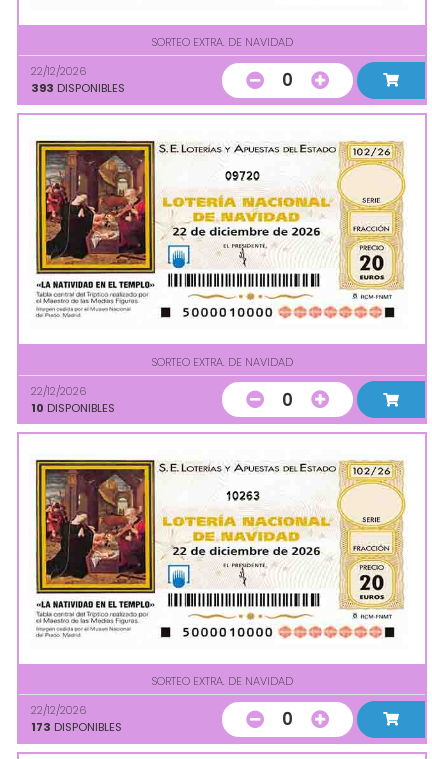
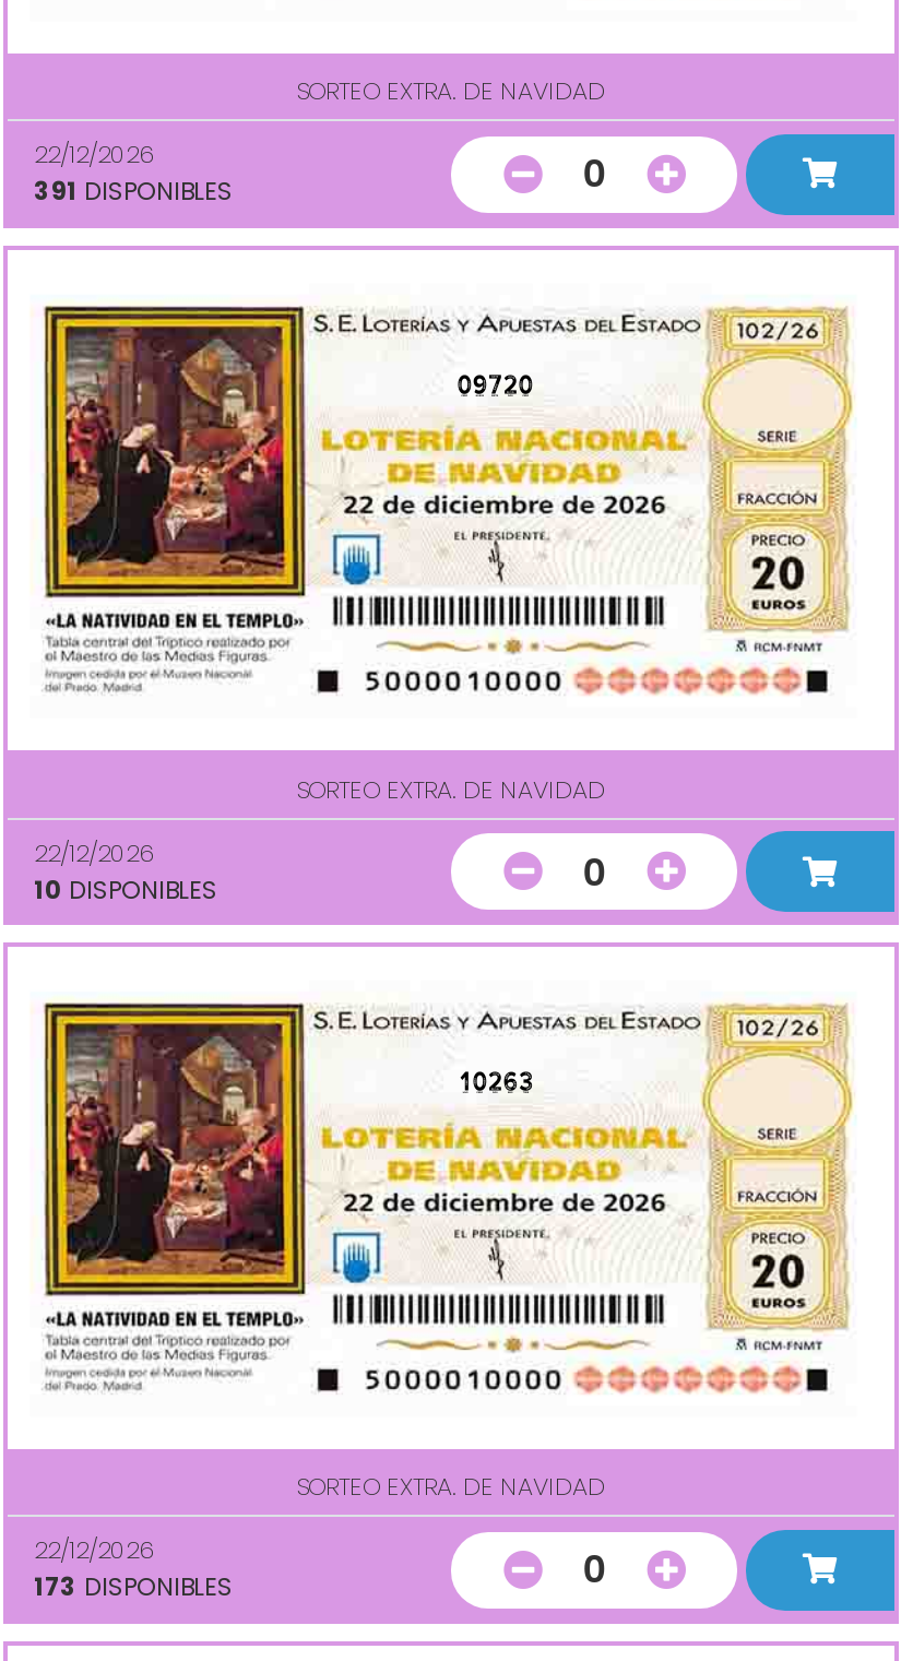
[31,80,125,96] 393 DISPONIBLES -> [34,175,233,210] 391 DISPONIBLES

